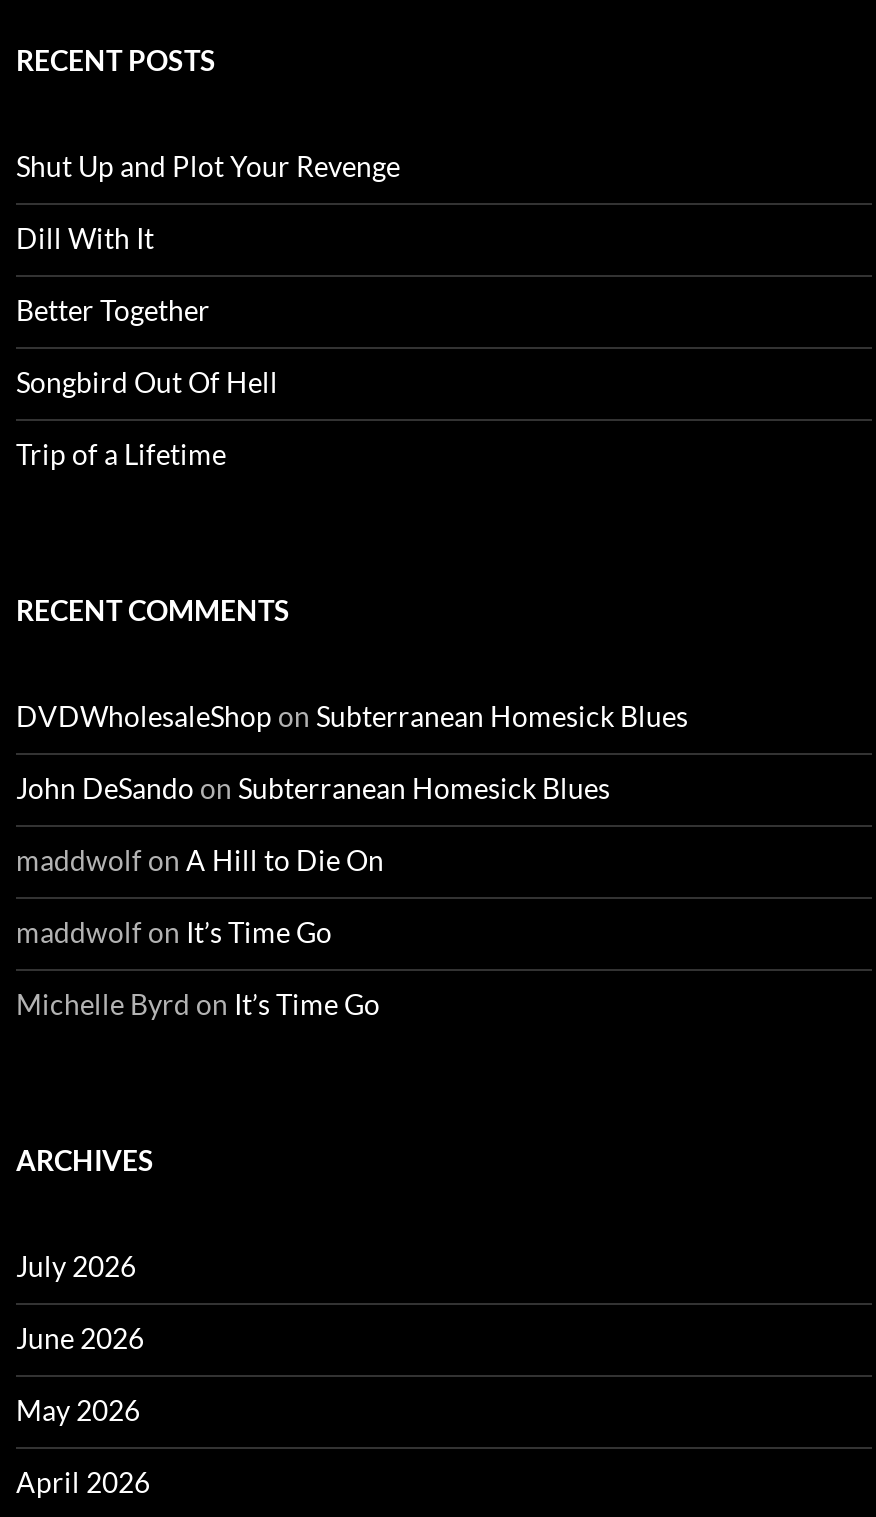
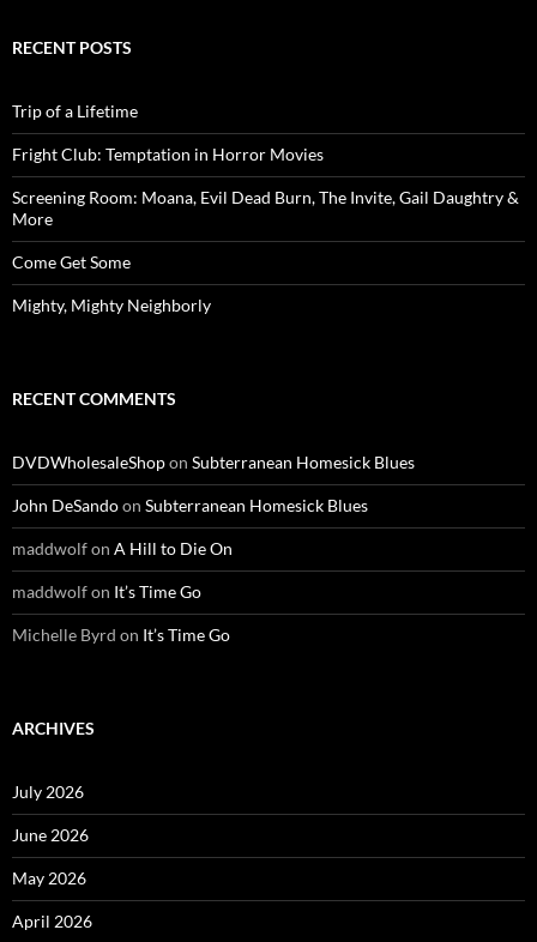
[16,149,400,399] Shut Up and Plot Your Revenge | Dill With It | Better Together | Songbird Out Of Hell -> none
moved [16,437,226,471] -> [12,101,138,121]: Trip of a Lifetime
none -> [12,144,519,315] Fright Club: Temptation in Horror Movies | Screening Room: Moana, Evil Dead Burn, The Invite, Gail Daughtry & | More | Come Get Some | Mighty, Mighty Neighborly

